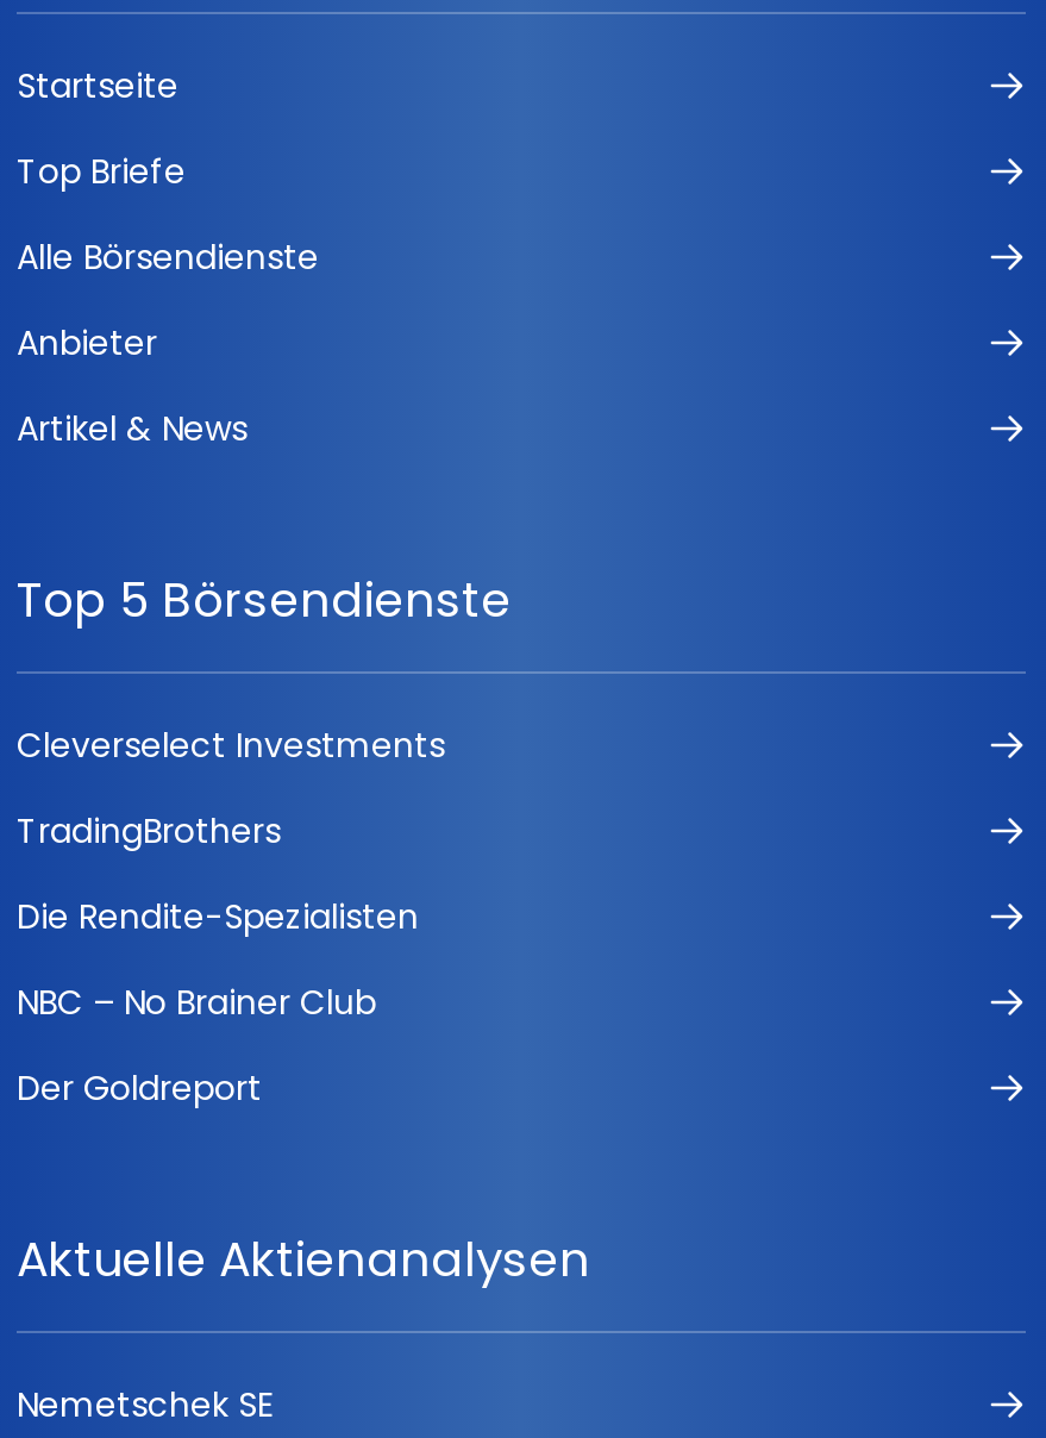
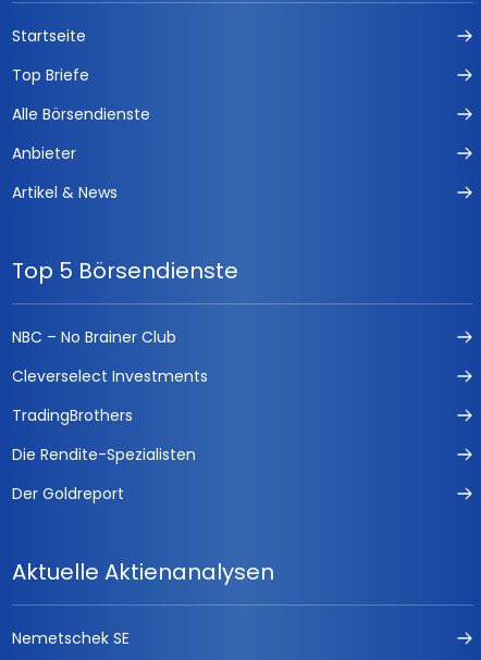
moved [17,721,445,940] -> [12,365,208,465]: Cleverselect Investments | TradingBrothers | Die Rendite-Spezialisten
moved [17,978,376,1026] -> [12,326,176,348]: NBC – No Brainer Club

